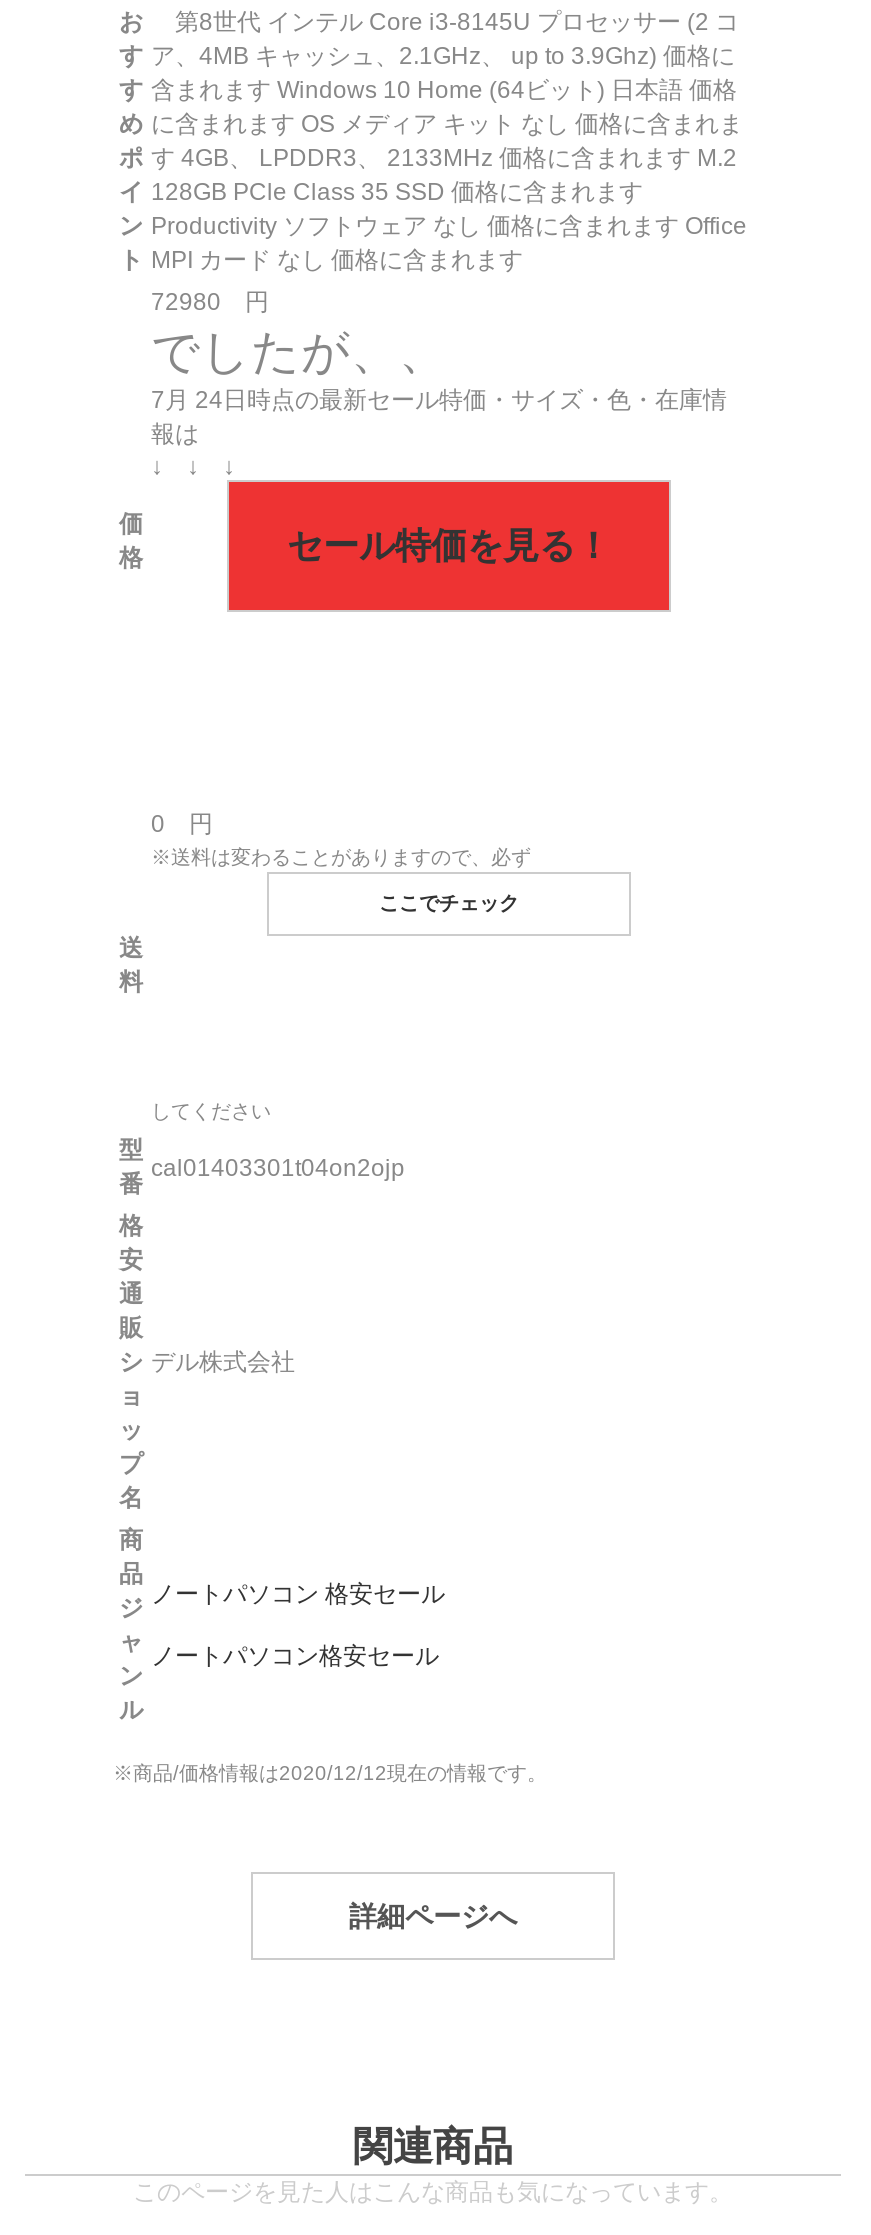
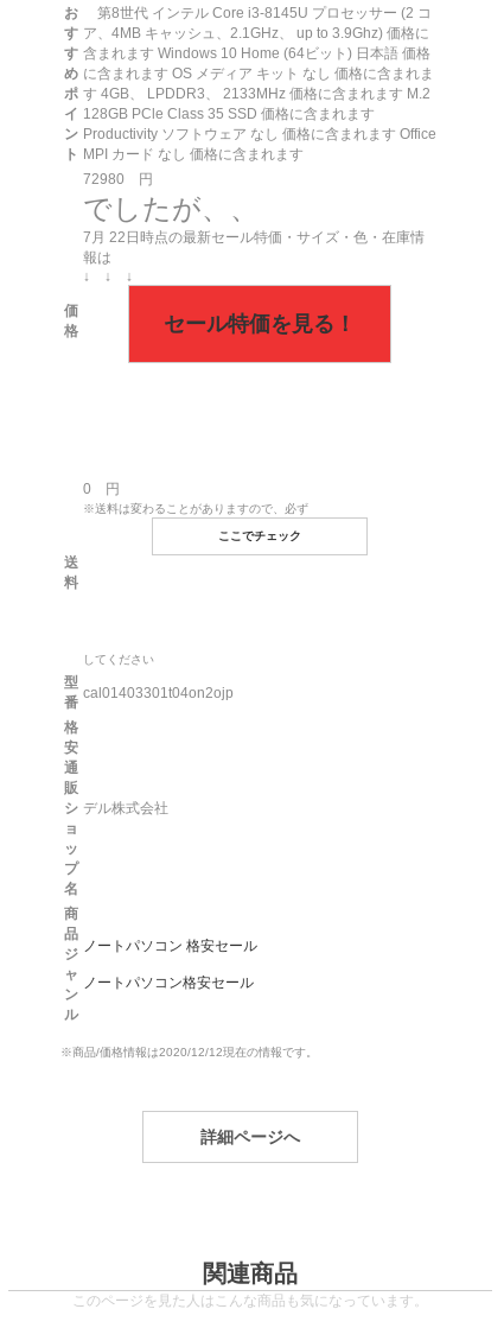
[151,385,727,413] 7月24日時点の最新セール特価・サイズ・色・在庫情 -> [83,229,425,245] 7月22日時点の最新セール特価・サイズ・色・在庫情

